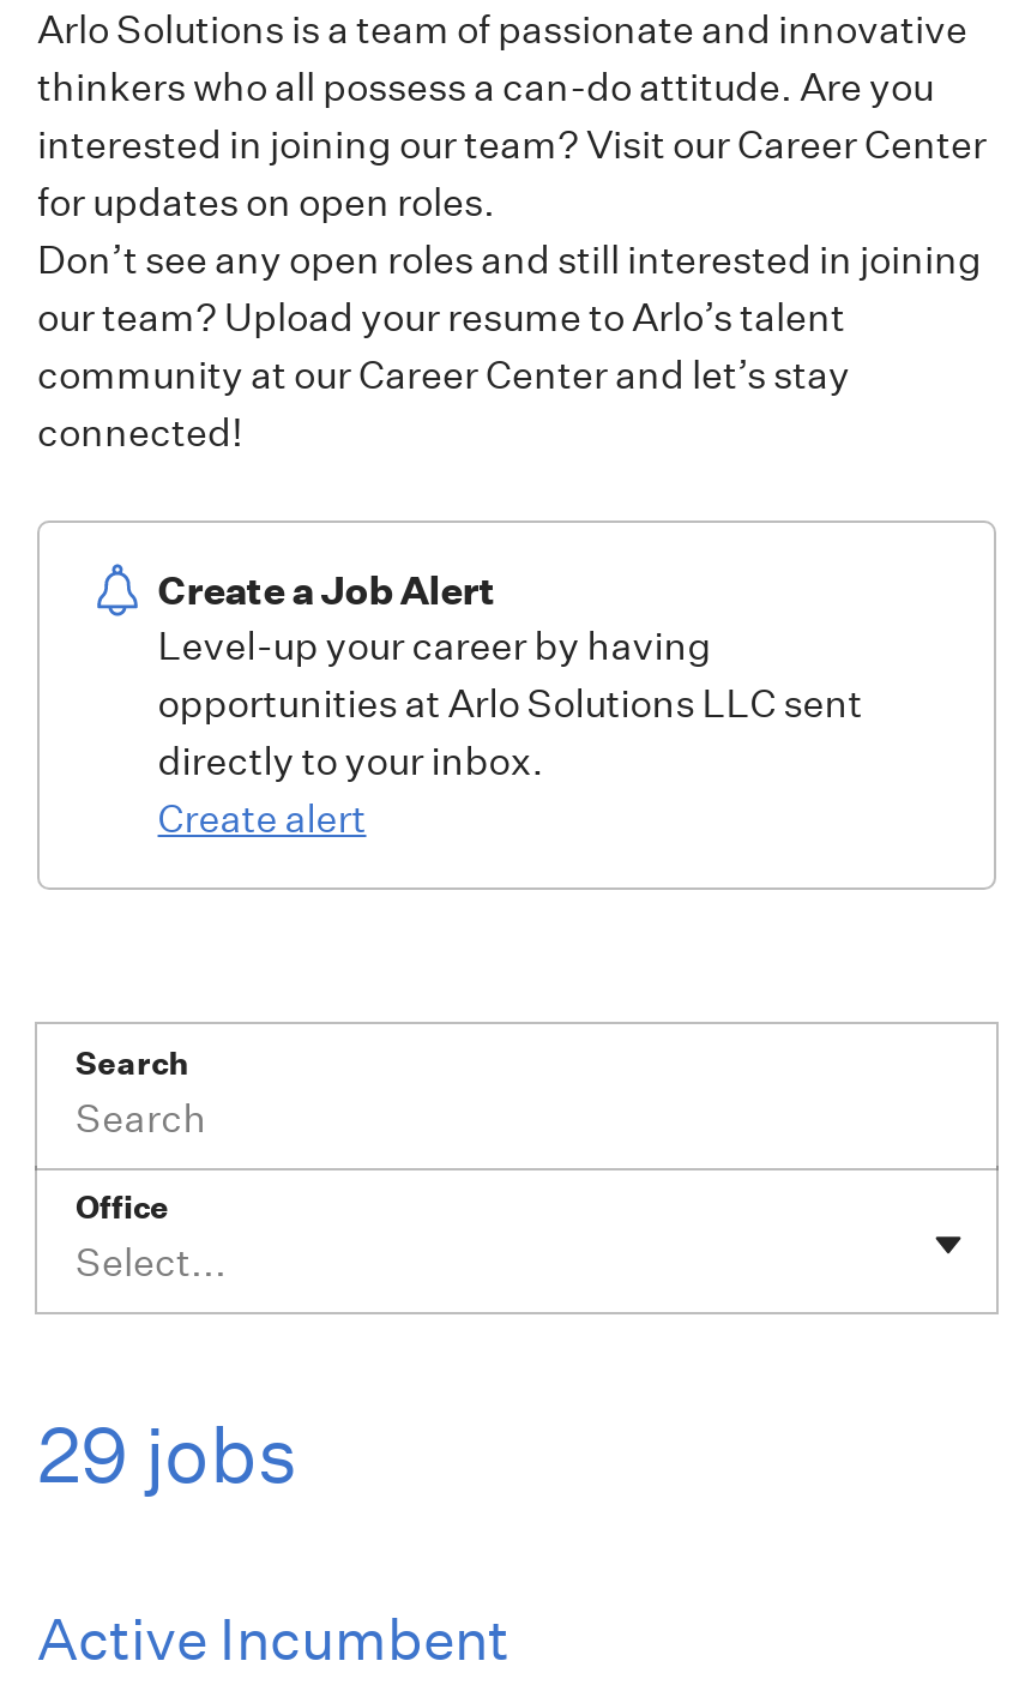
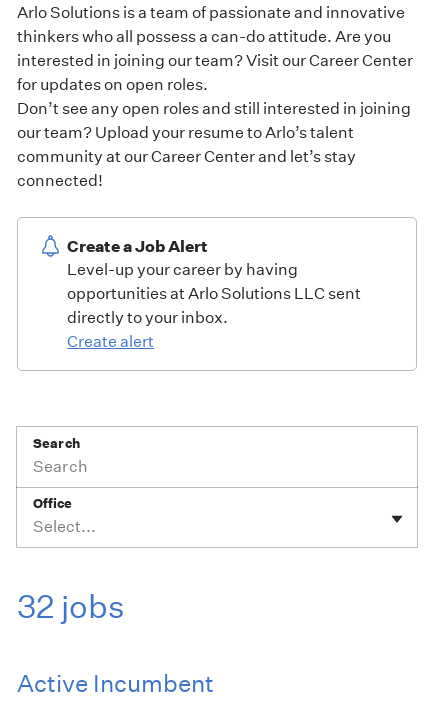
[37,1407,299,1501] 29 jobs -> [17,587,125,626] 32 jobs

